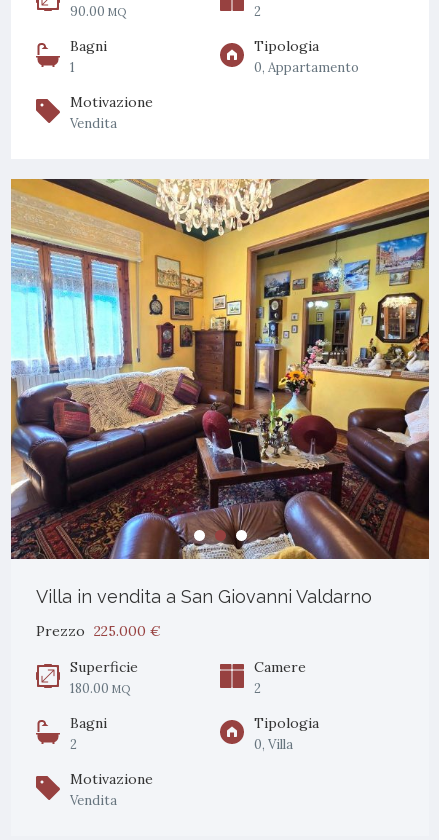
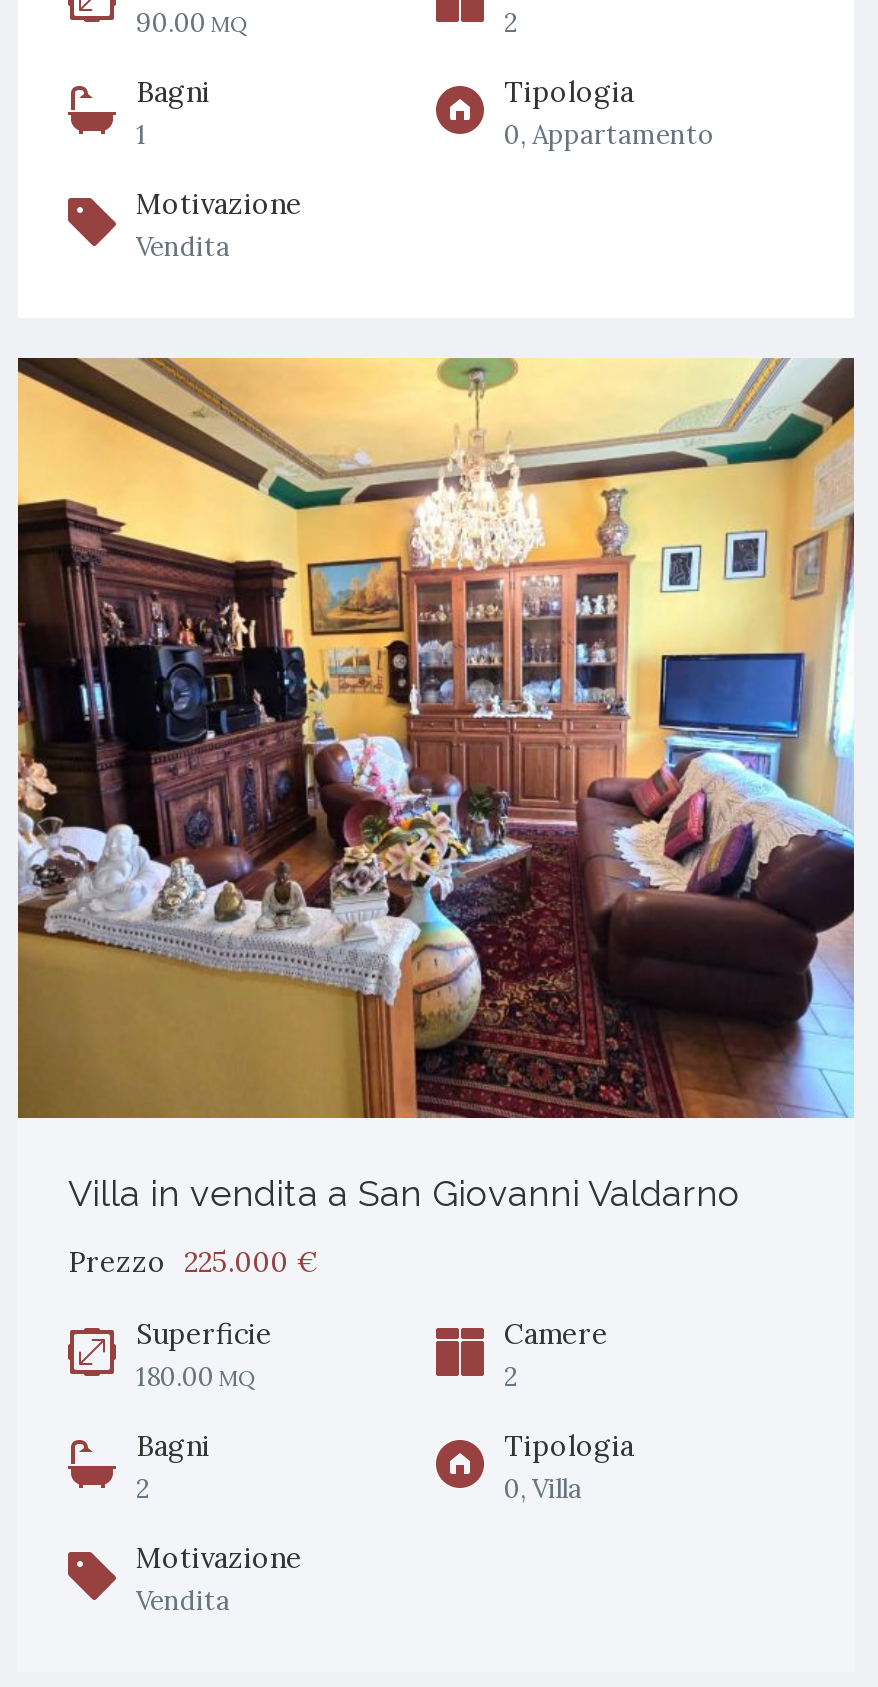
[10,178,430,560] [image] -> [16,356,856,1120] [image]

